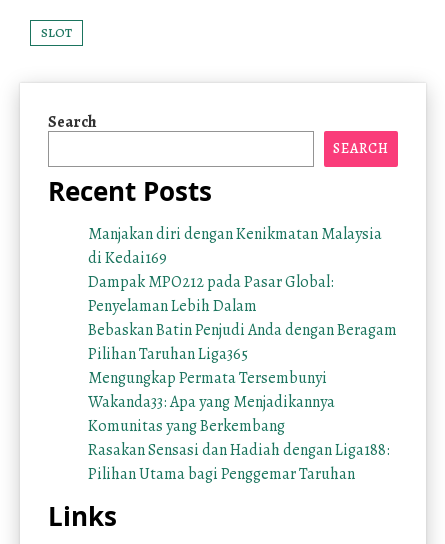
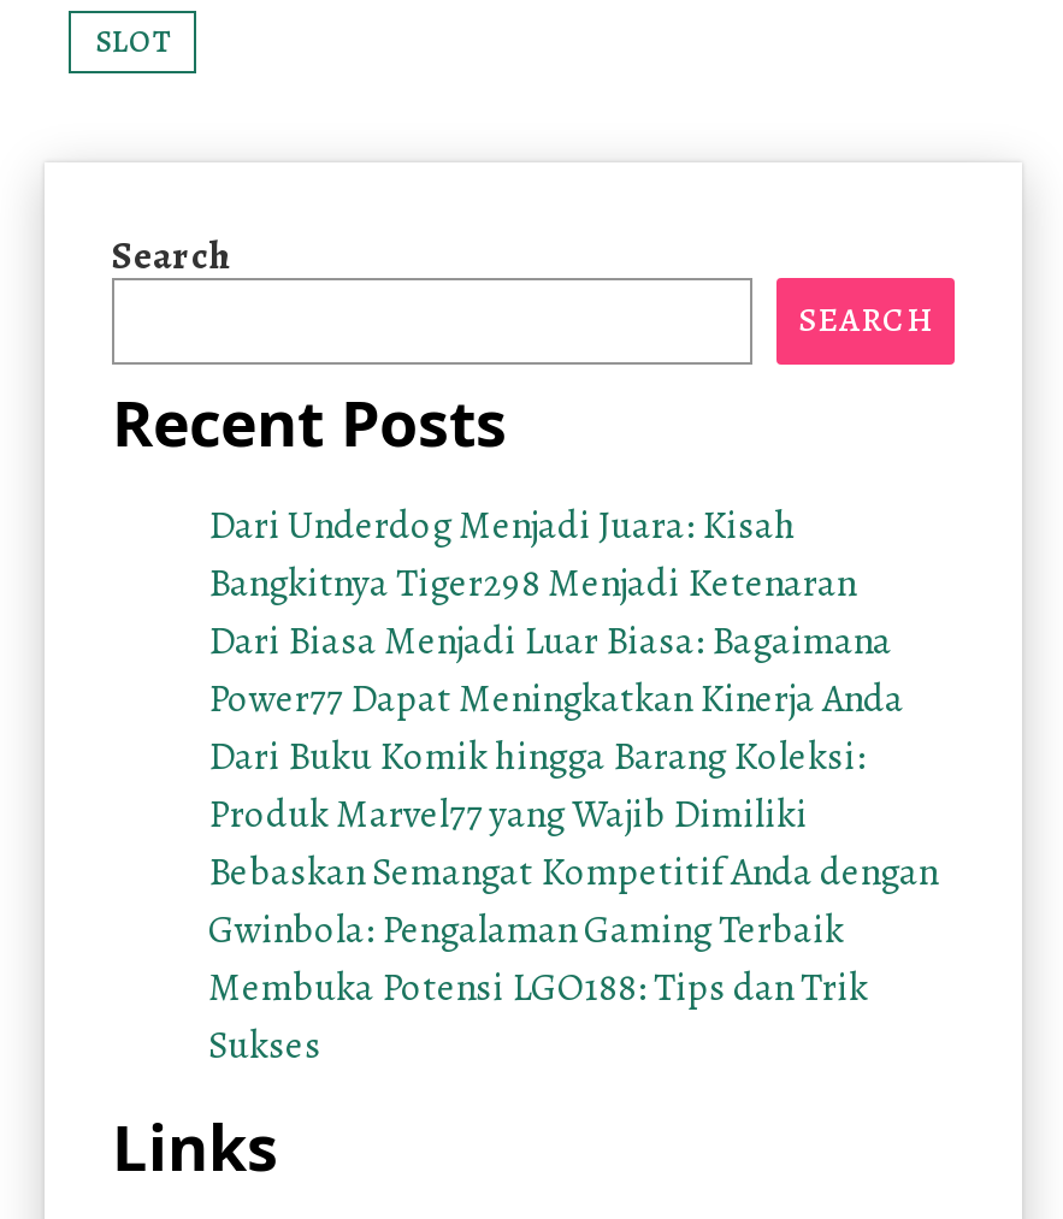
[88,223,397,485] Manjakan diri dengan Kenikmatan Malaysia | di Kedai169 | Dampak MPO212 pada Pasar Global: | Penyelaman Lebih Dalam | Bebaskan Batin Penjudi Anda dengan Beragam | Pilihan Taruhan Liga365 | Mengungkap Permata Tersembunyi | Wakanda33: Apa yang Menjadikannya | Komunitas yang Berkembang | Rasakan Sensasi dan Hadiah dengan Liga188: | Pilihan Utama bagi Penggemar Taruhan -> [208,500,938,1073] Dari Underdog Menjadi Juara: Kisah | Bangkitnya Tiger298 Menjadi Ketenaran | Dari Biasa Menjadi Luar Biasa: Bagaimana | Power77 Dapat Meningkatkan Kinerja Anda | Dari Buku Komik hingga Barang Koleksi: | Produk Marvel77 yang Wajib Dimiliki | Bebaskan Semangat Kompetitif Anda dengan | Gwinbola: Pengalaman Gaming Terbaik | Membuka Potensi LGO188: Tips dan Trik | Sukses

